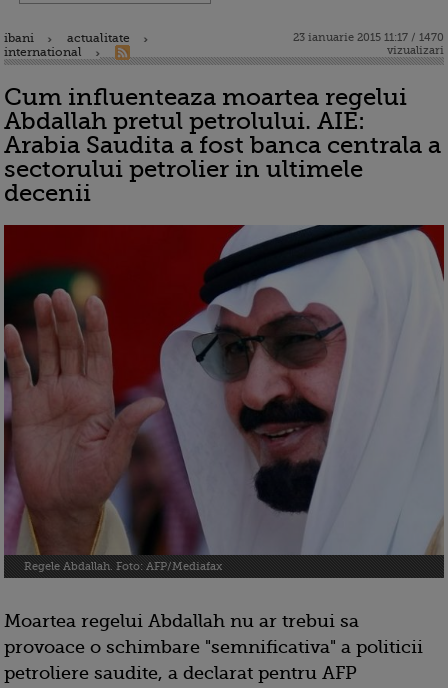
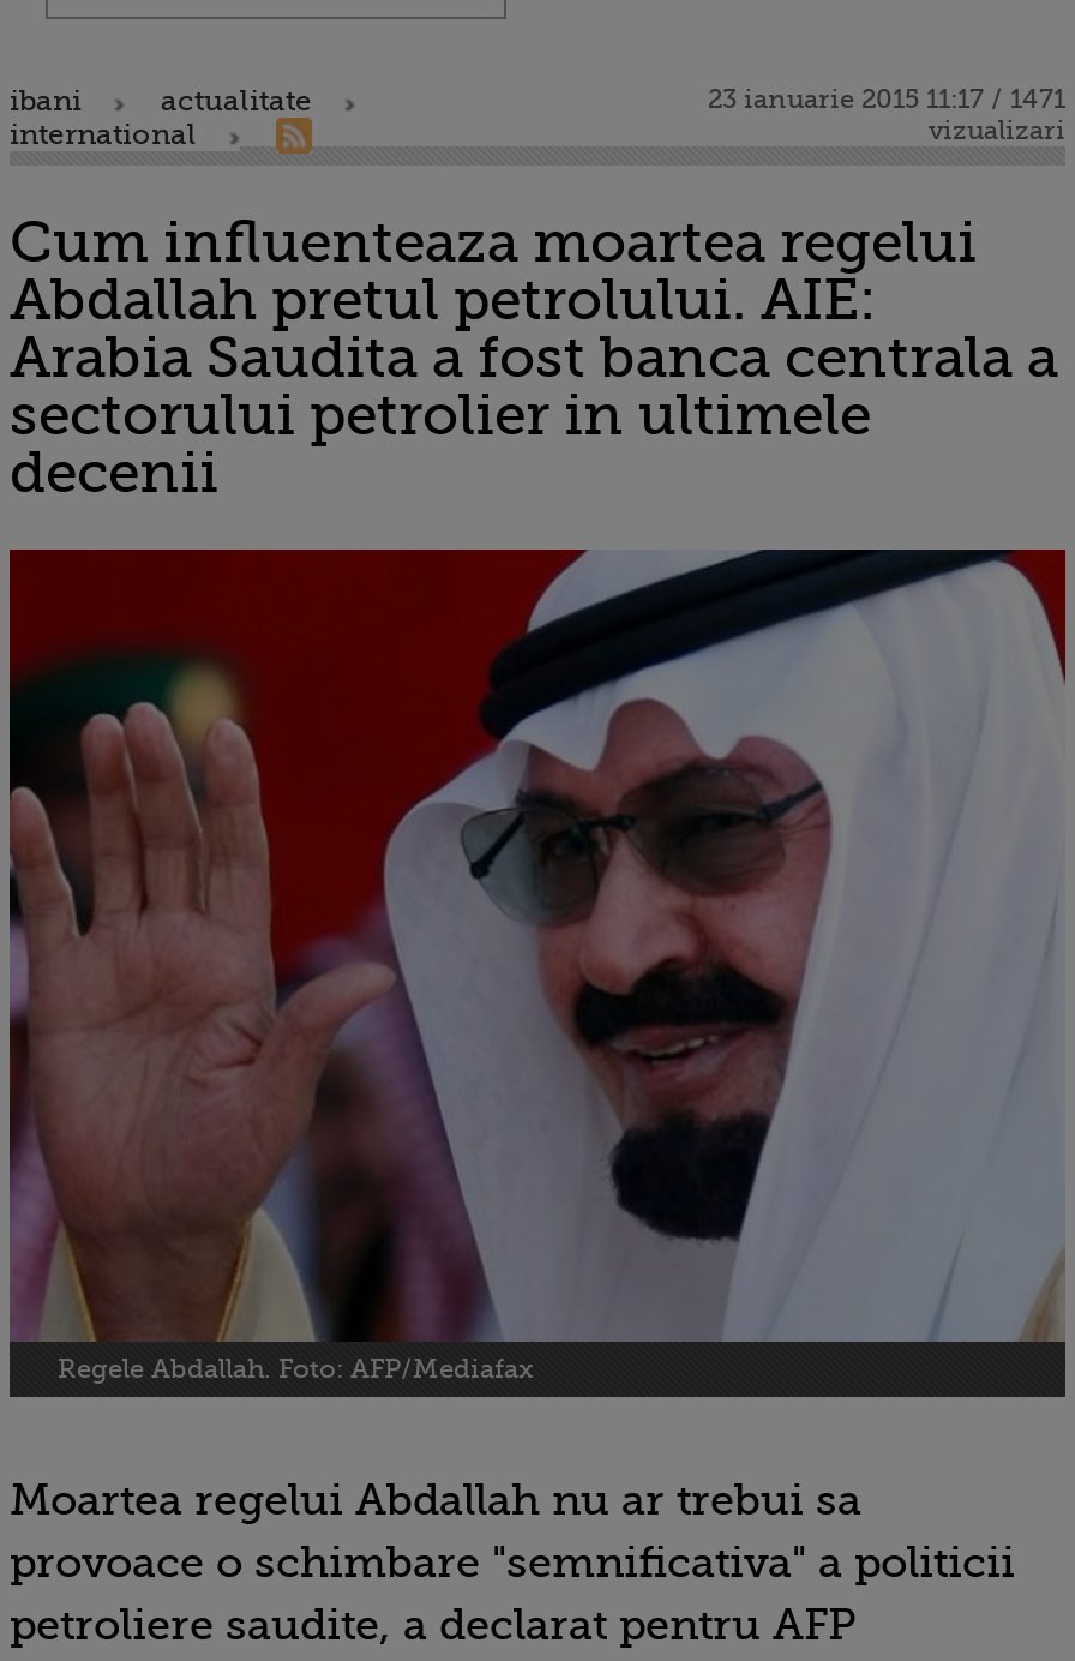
[293,31,444,44] 23 ianuarie 2015 11:17 / 1470 -> [708,84,1065,115] 23 ianuarie 2015 11:17 / 1471

